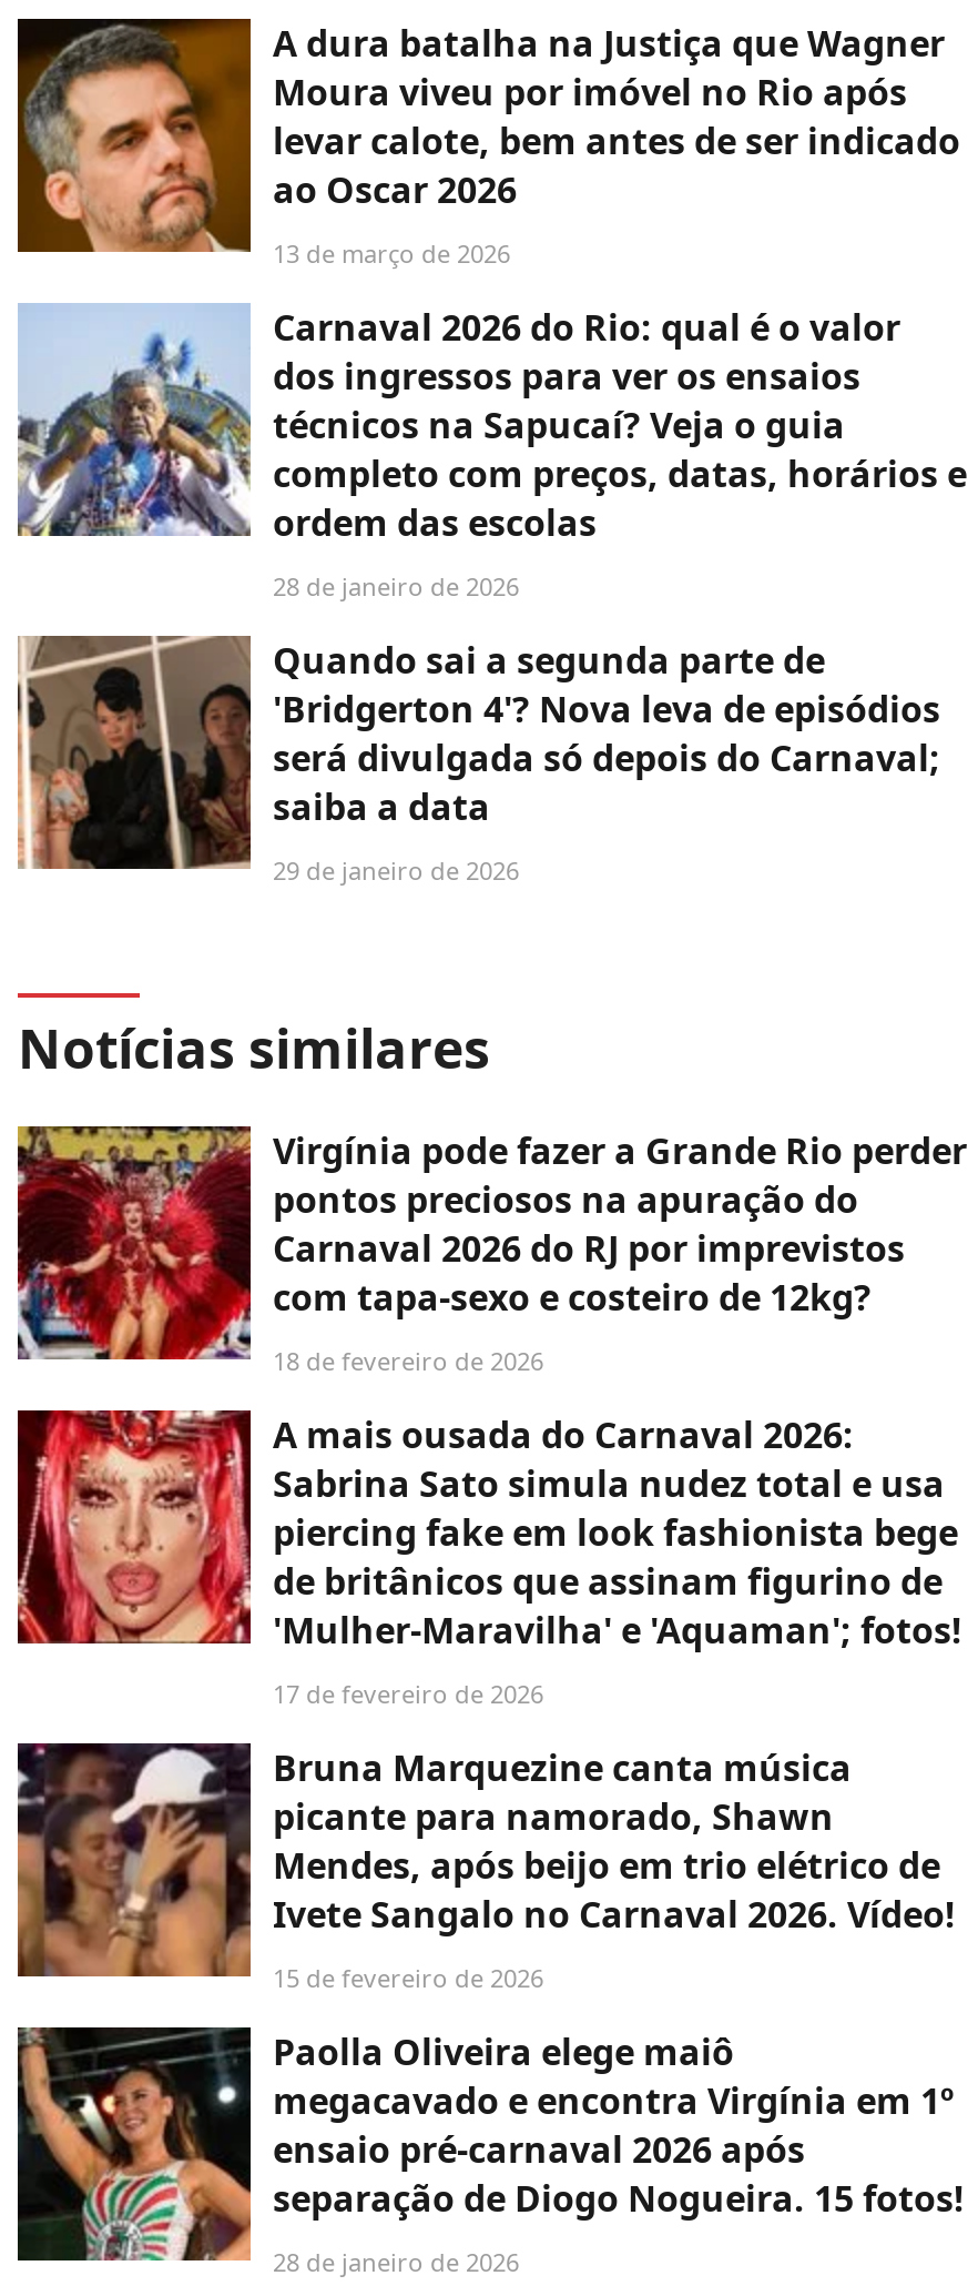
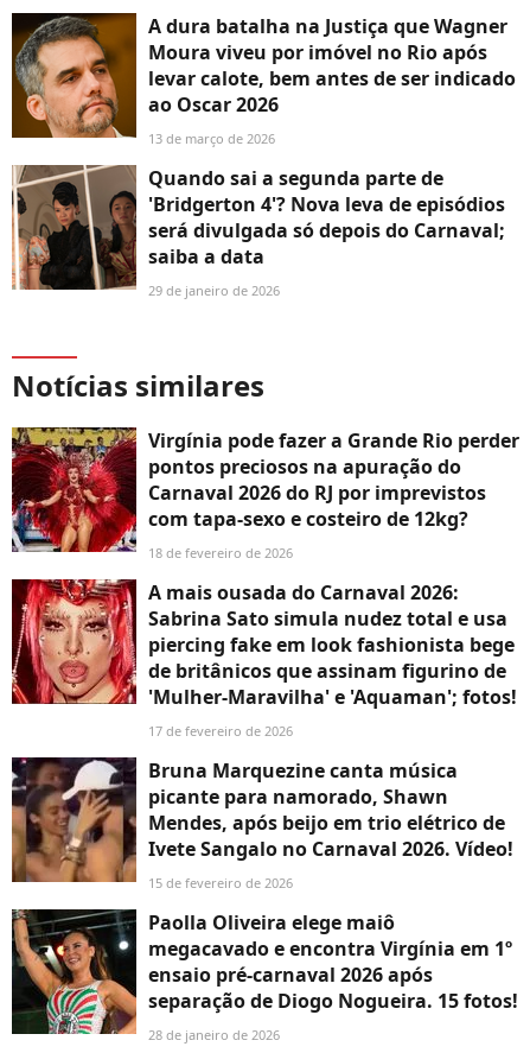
[16,303,967,602] [image] | Carnaval 2026 do Rio: qual é o valor | dos ingressos para ver os ensaios | técnicos na Sapucaí? Veja o guia | completo com preços, datas, horários e | ordem das escolas | 28 de janeiro de 2026 -> none

